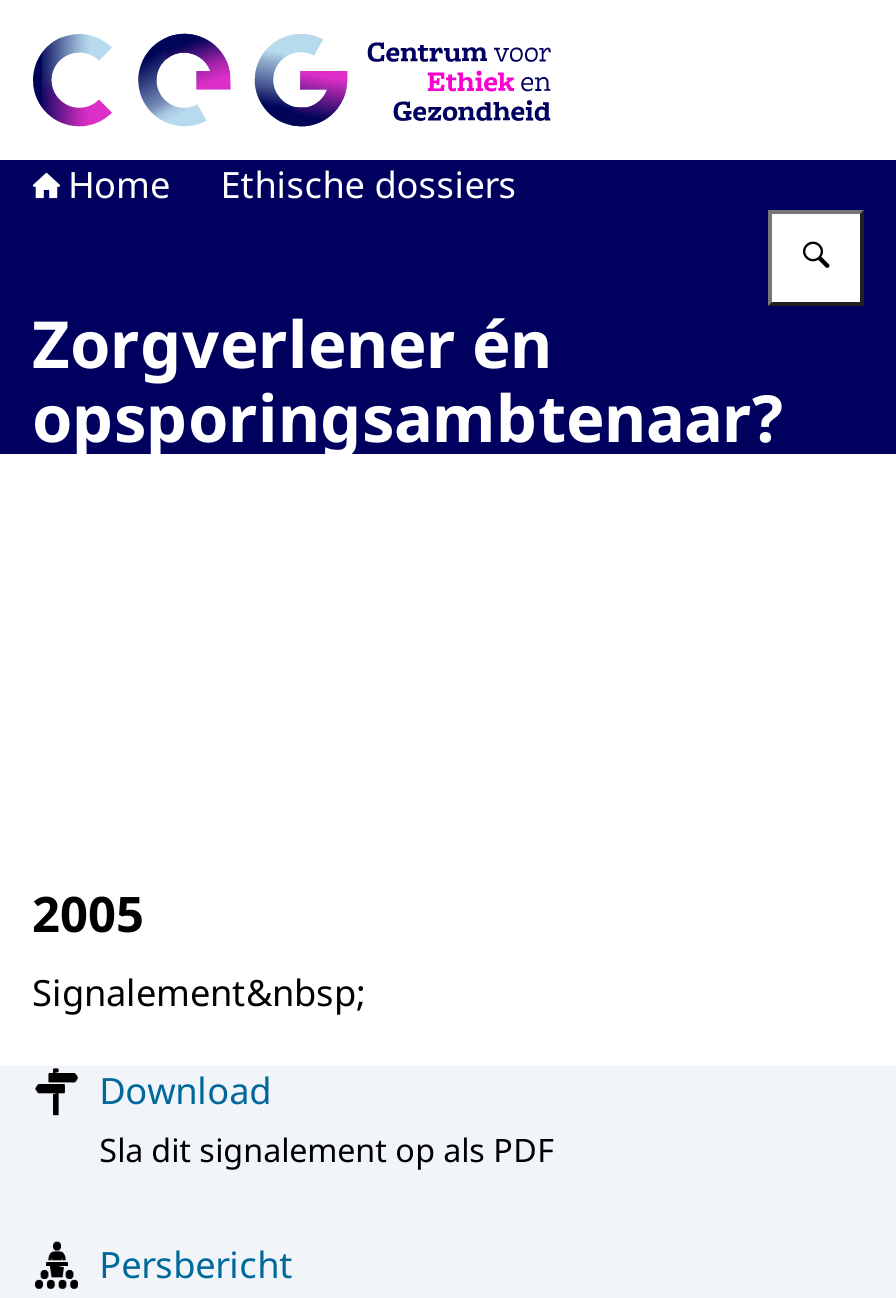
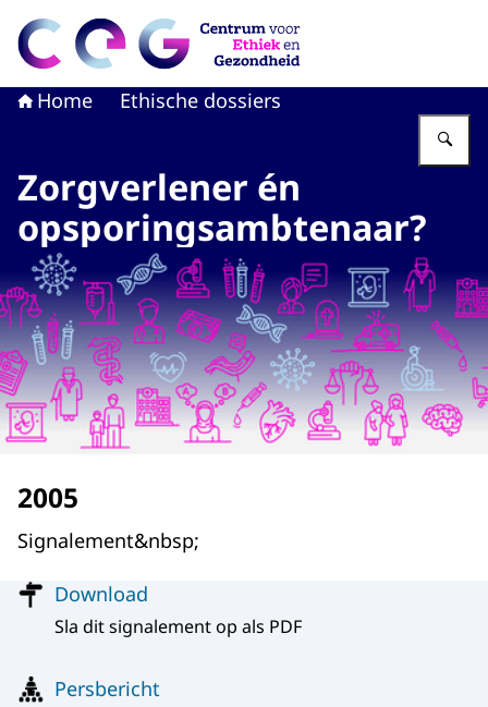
none -> [3,247,485,450] [image]

